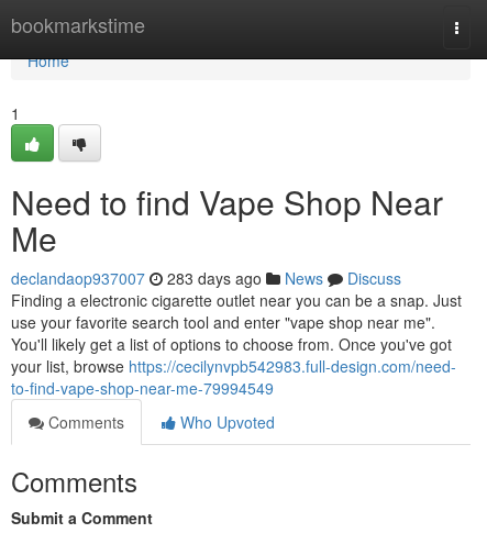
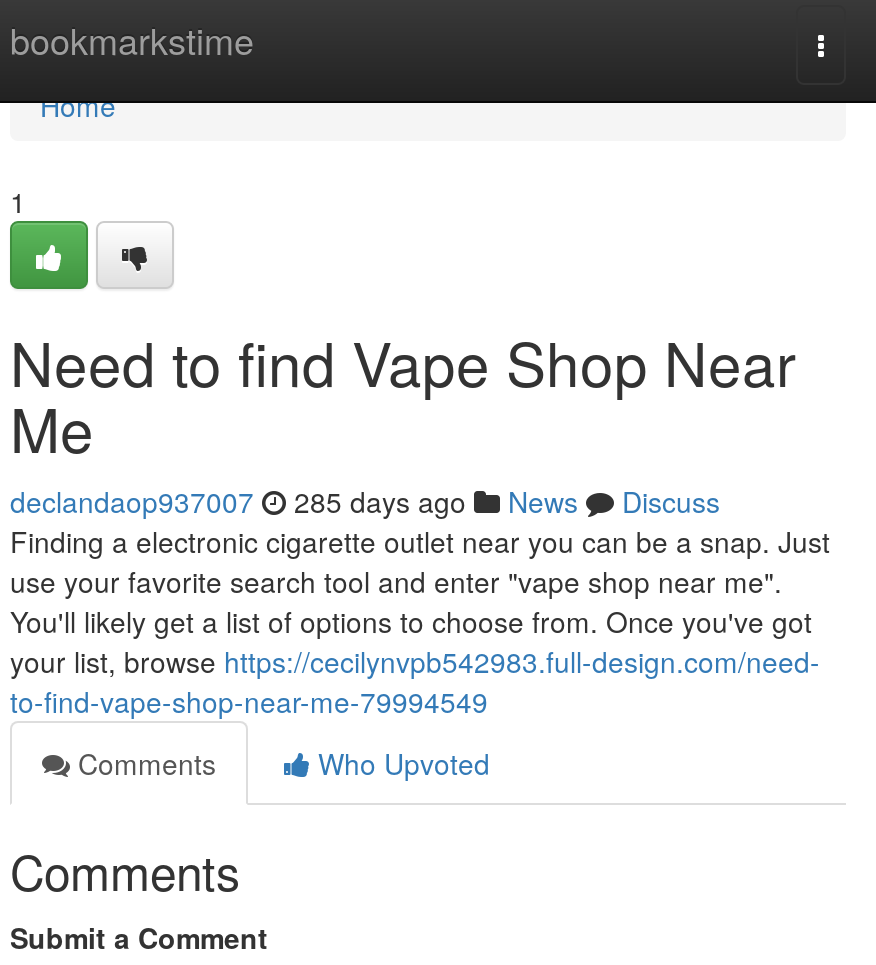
[11,267,401,289] declandaop937007 283 days ago News Discuss -> [10,481,720,521] declandaop937007 285 days ago News Discuss

